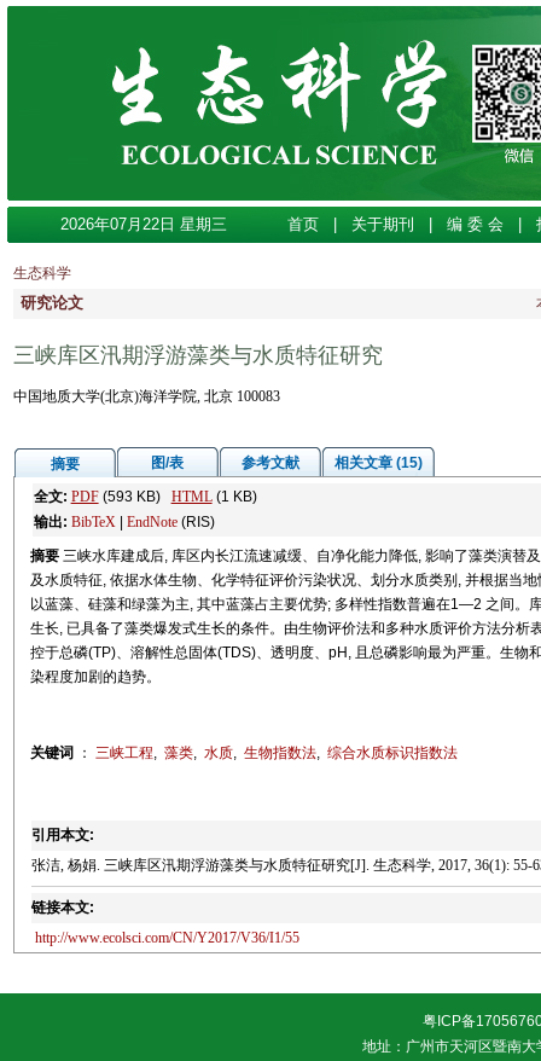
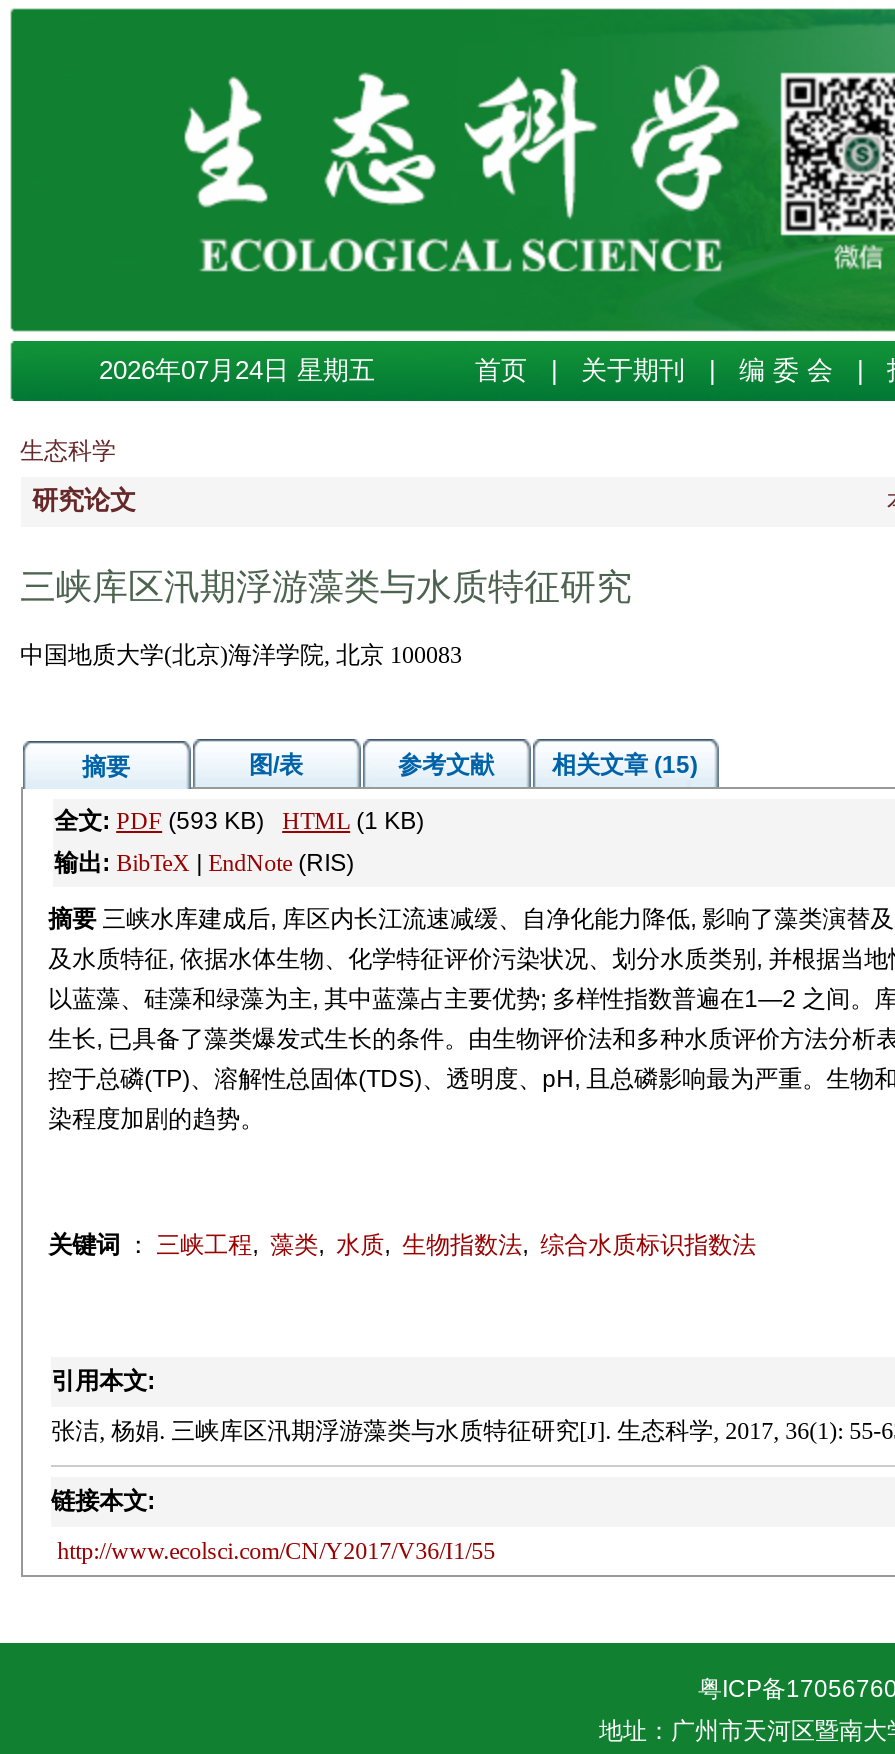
[60,215,227,233] 2026年07月22日 星期三 -> [99,355,375,385] 2026年07月24日 星期五

